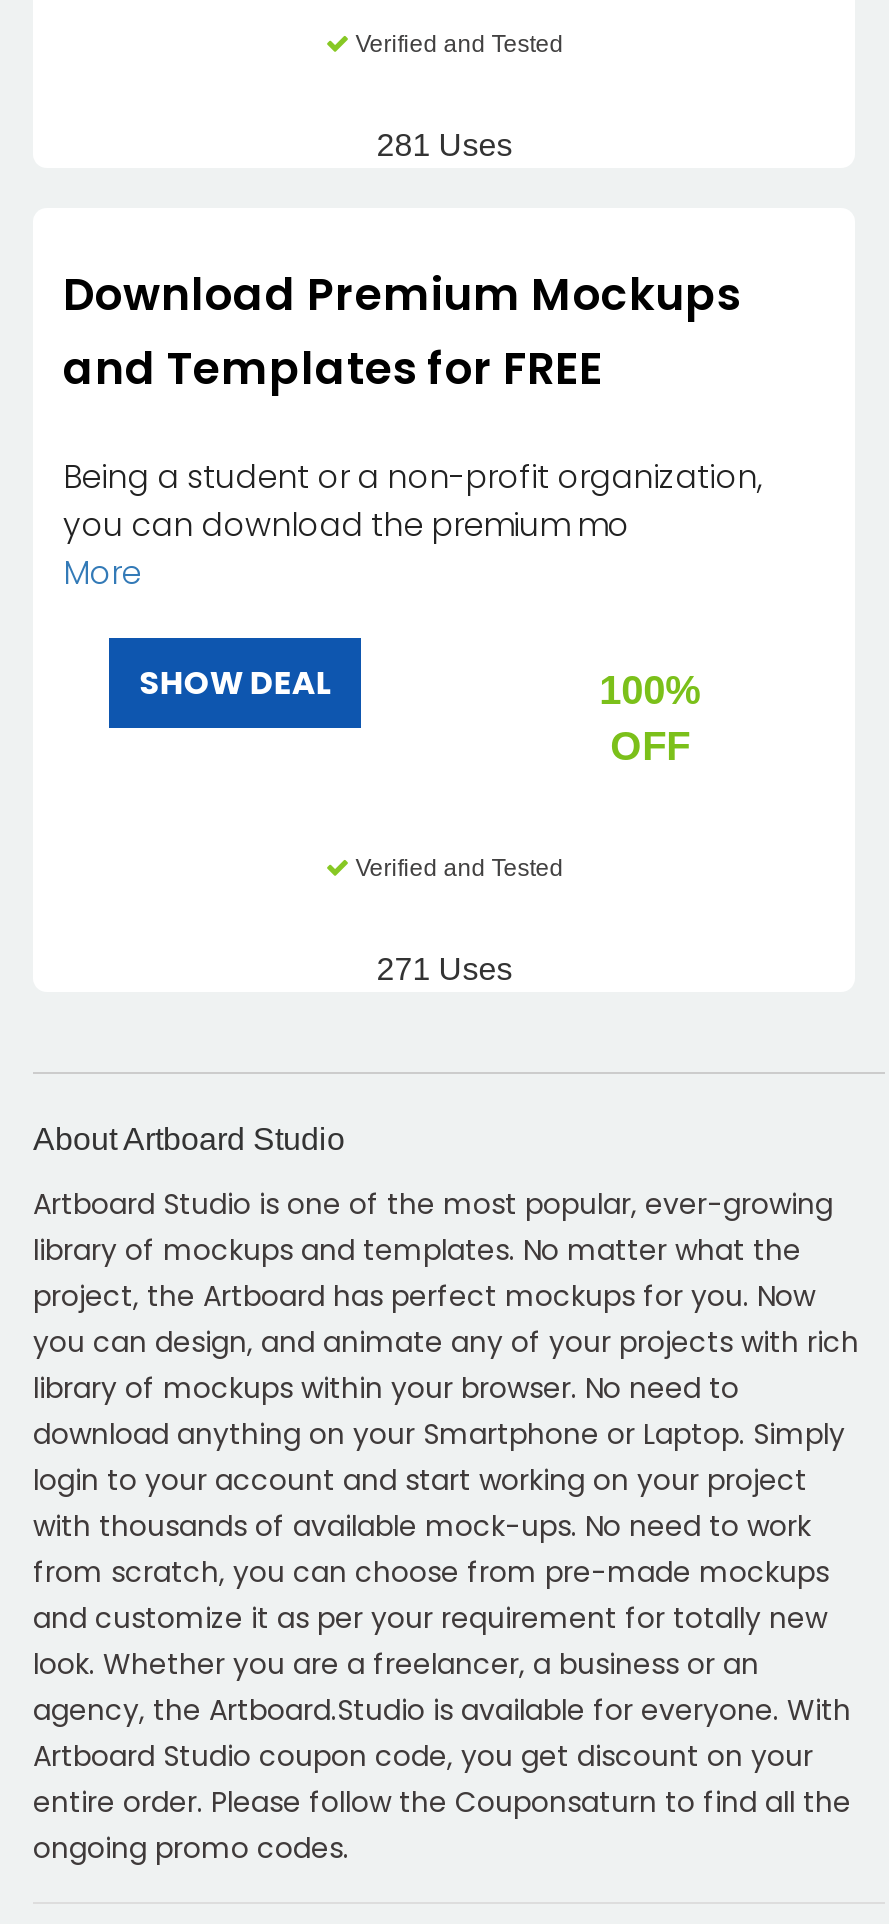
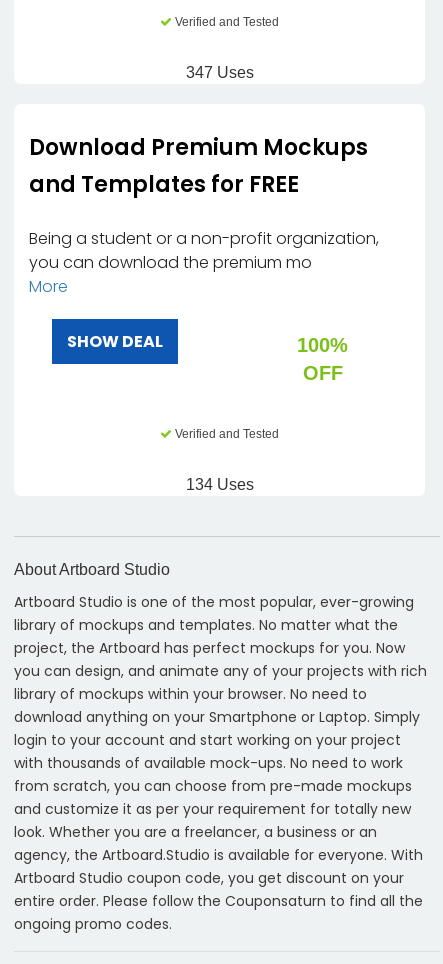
[376,129,512,163] 281 Uses -> [186,64,254,81] 347 Uses
[376,953,512,987] 271 Uses -> [186,476,254,493] 134 Uses

